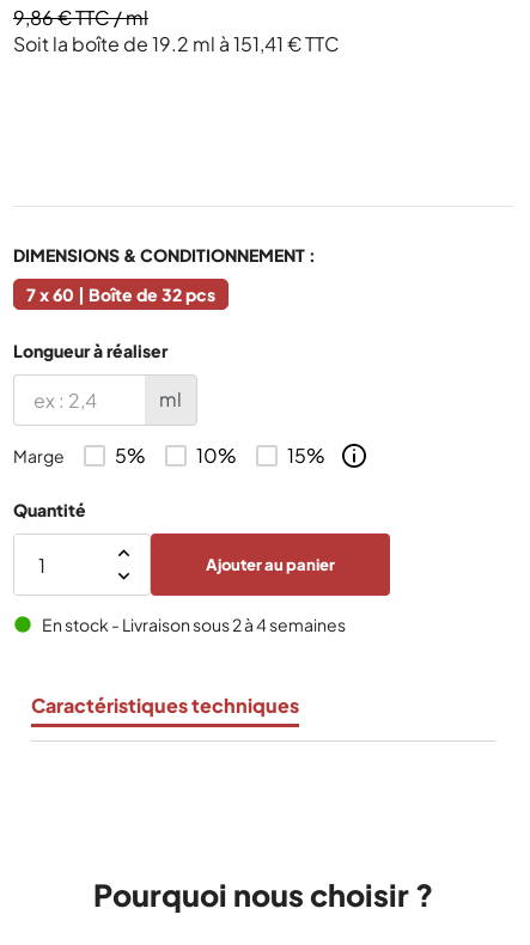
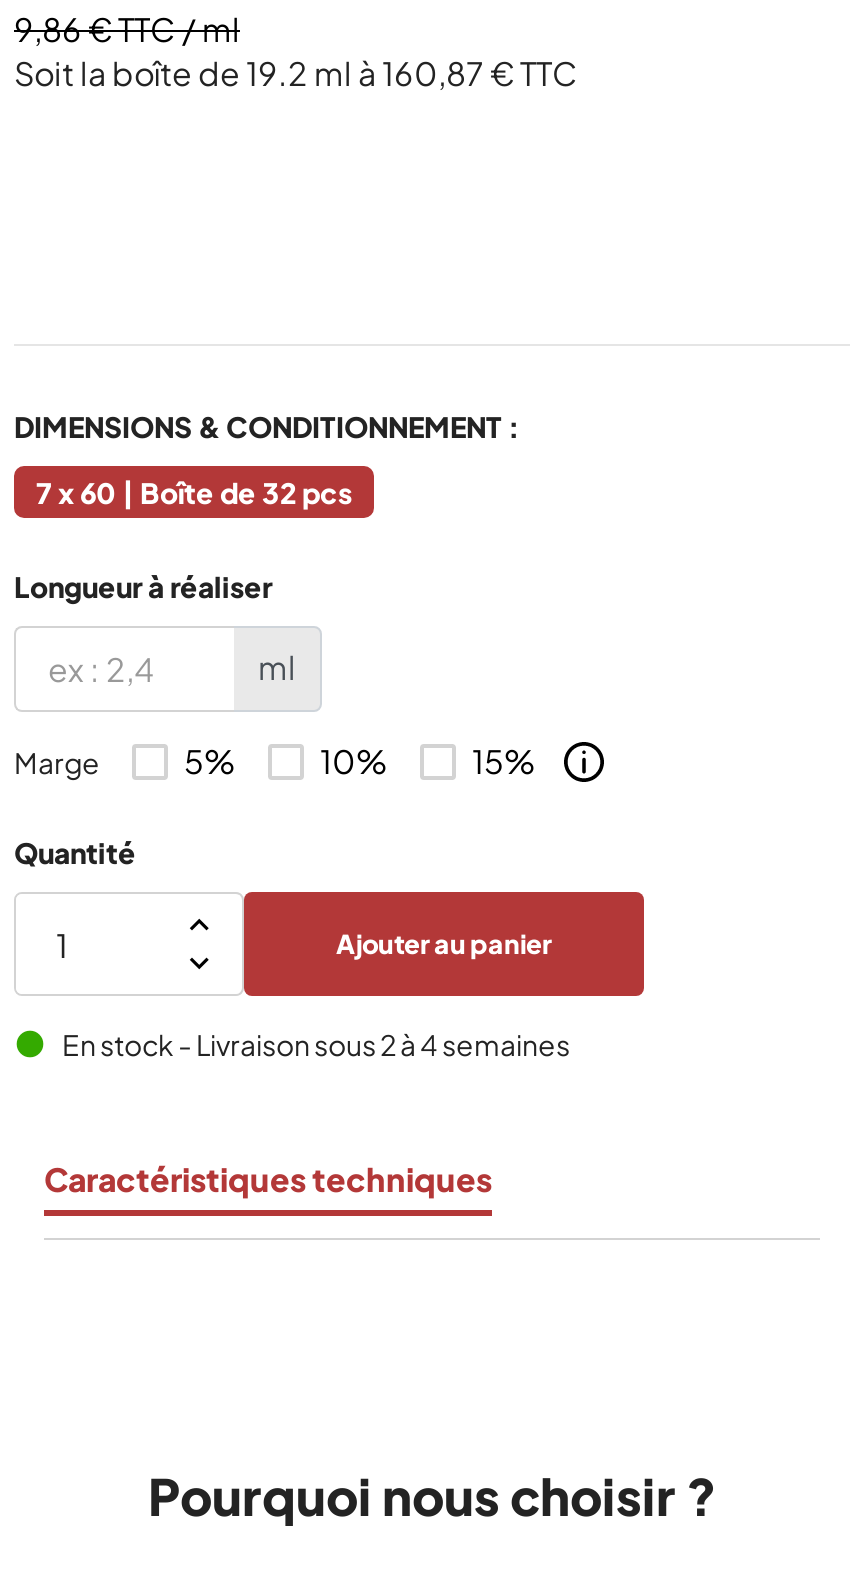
[13,31,340,56] Soit la boîte de 19.2 ml à 151,41 € TTC -> [14,52,578,94] Soit la boîte de 19.2 ml à 160,87 € TTC

